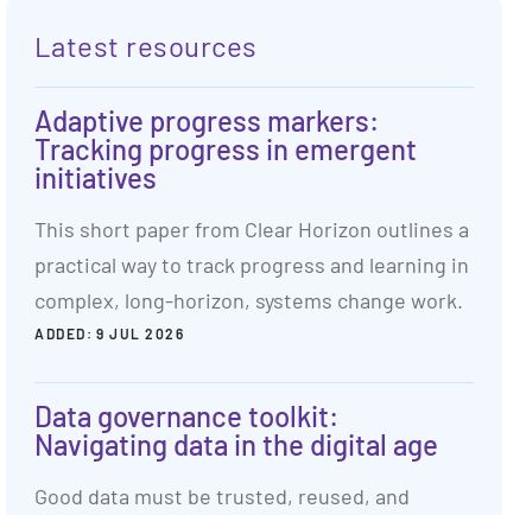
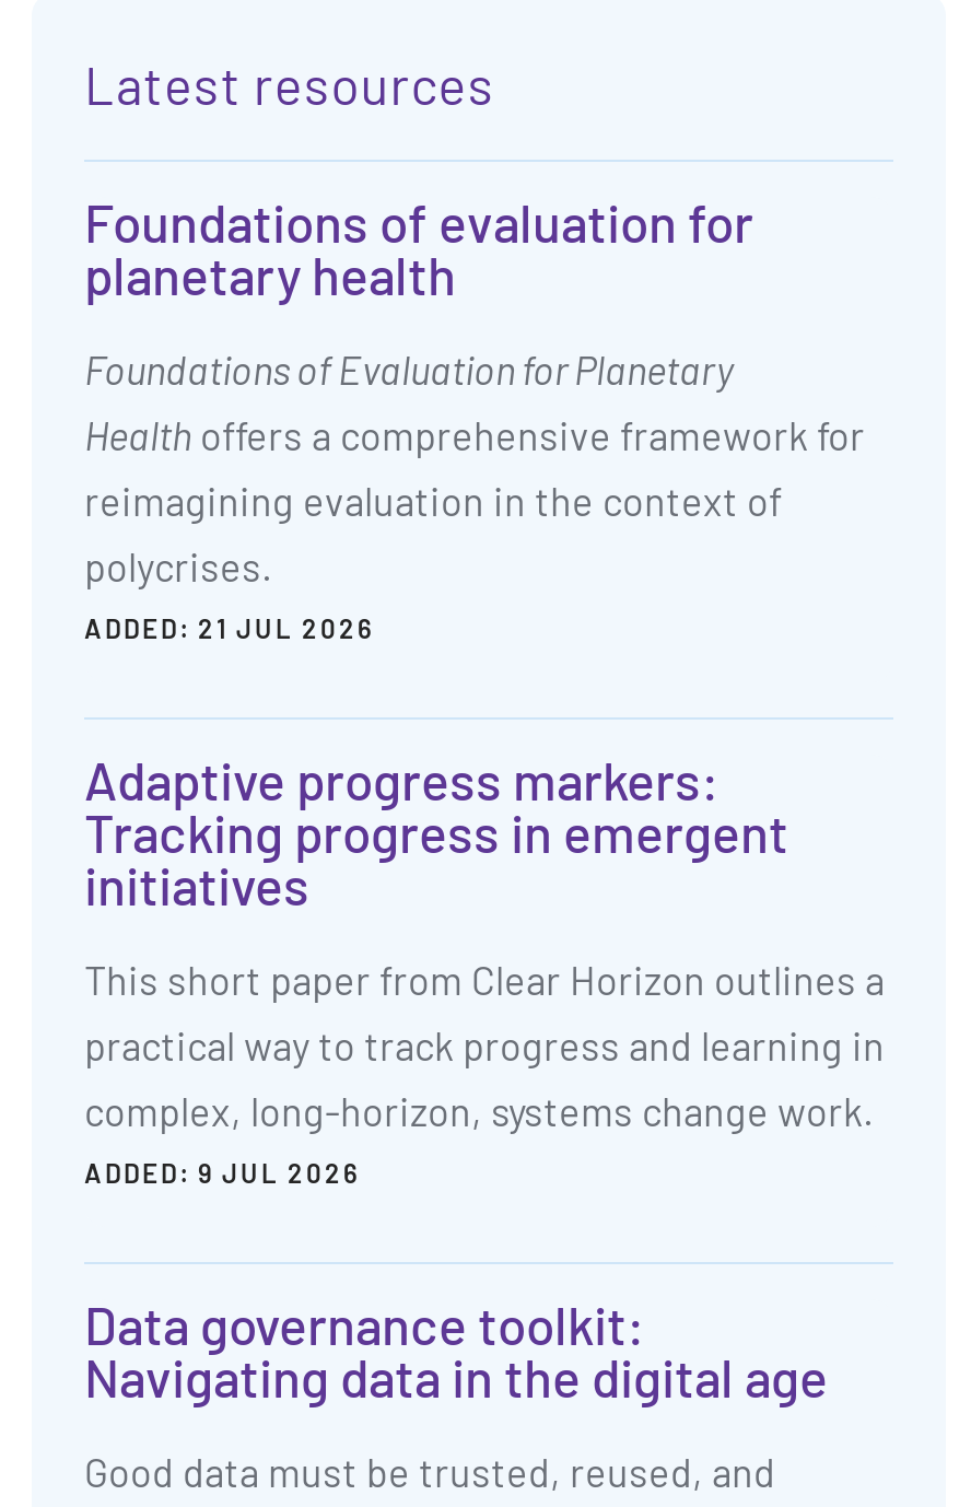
none -> [84,191,865,643] Foundations of evaluation for | planetary health | Foundations of Evaluation for Planetary | Health offers a comprehensive framework for | reimagining evaluation in the context of | polycrises. | ADDED: 21 JUL 2026

